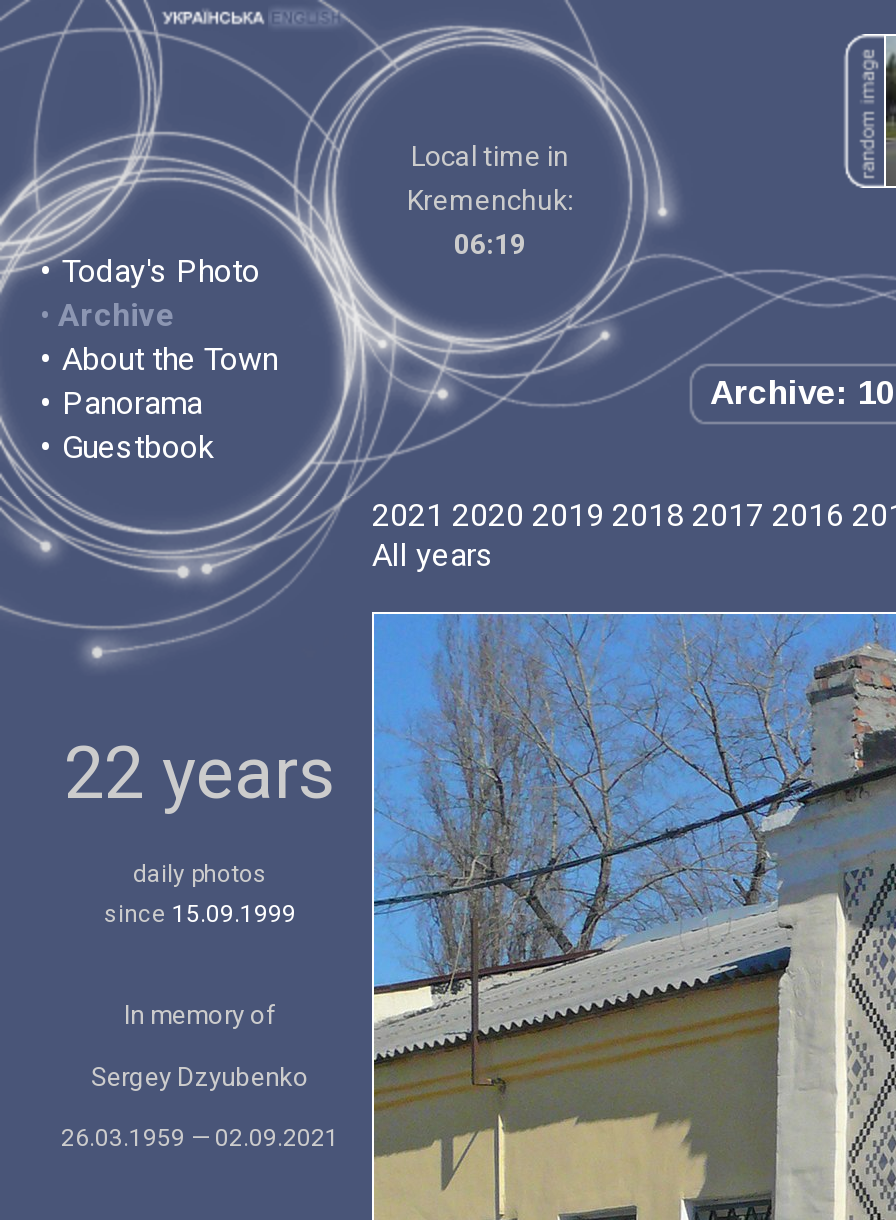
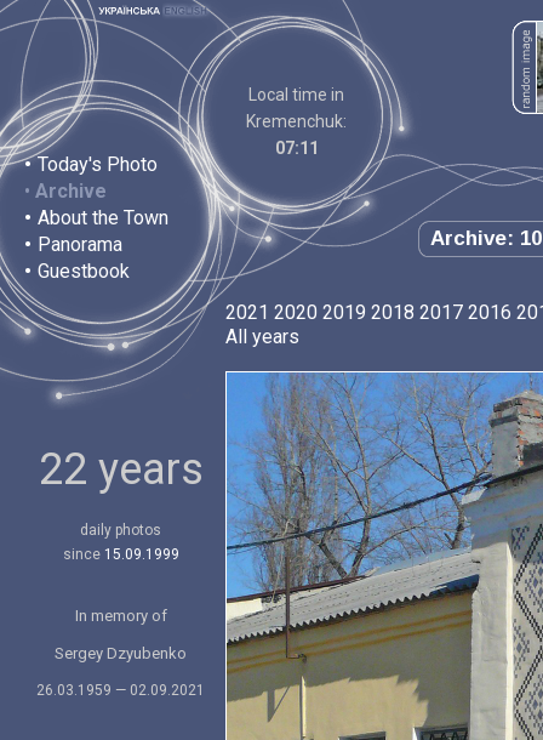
[454,228,526,260] 06:19 -> [275,138,319,158] 07:11

